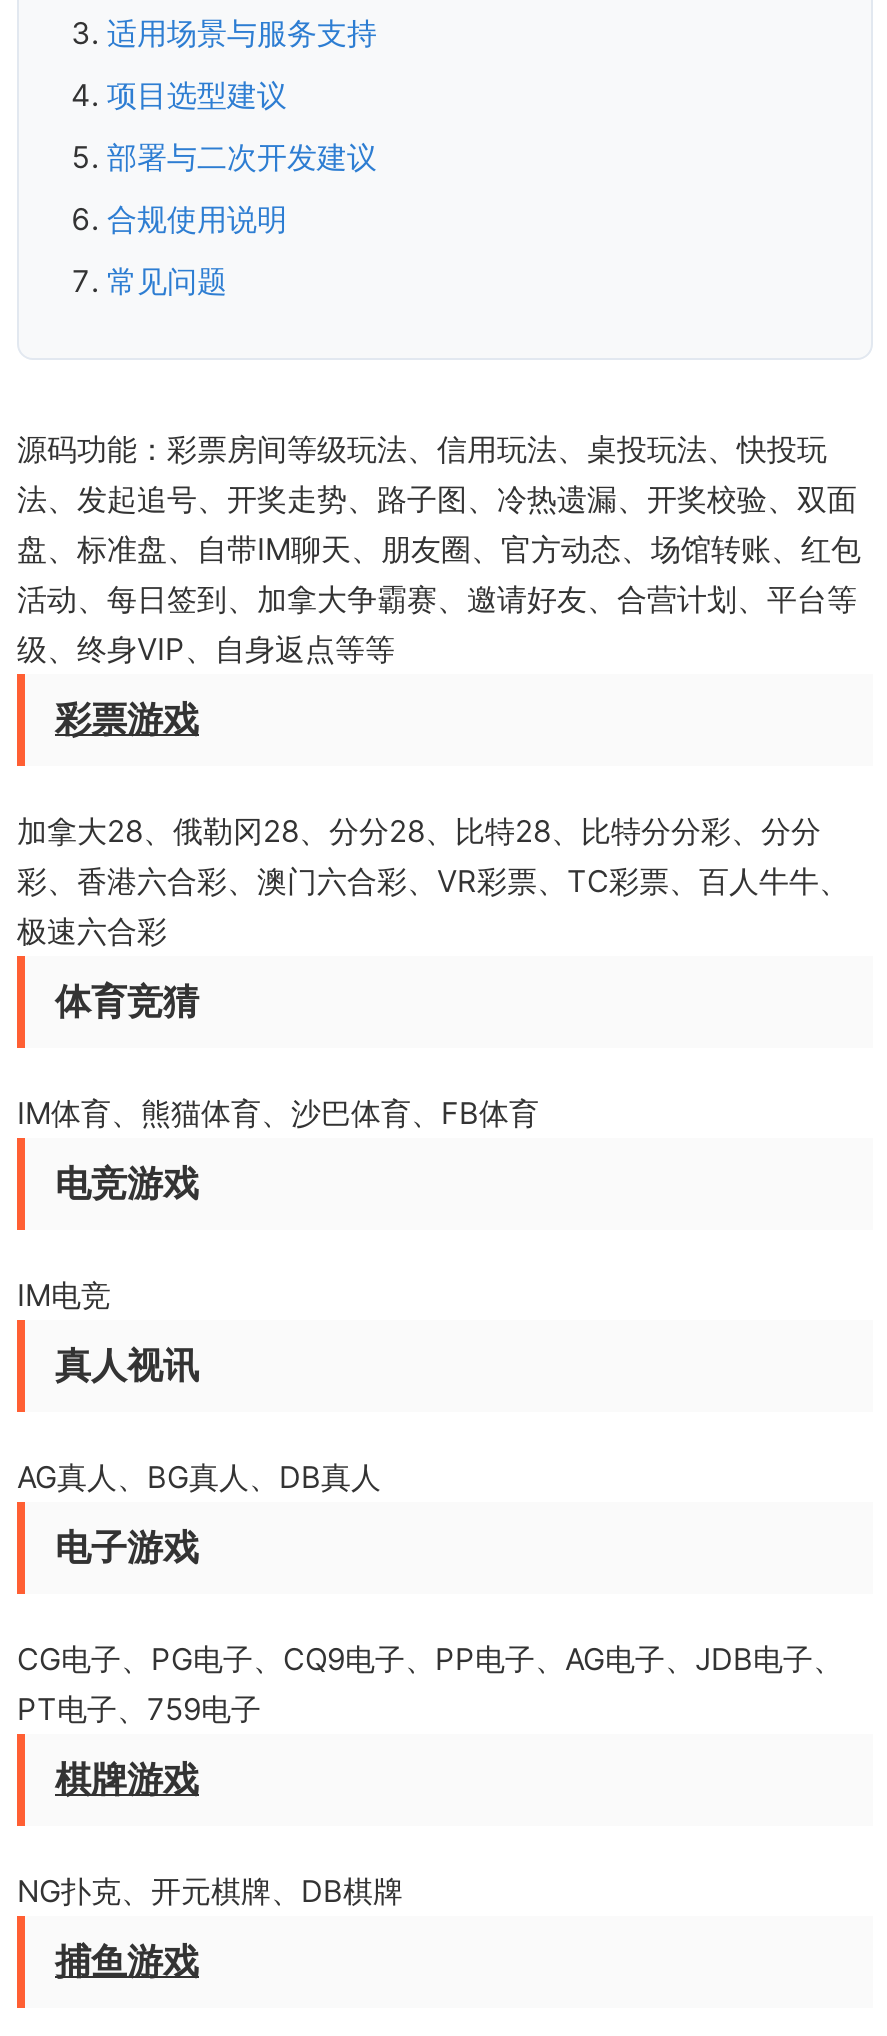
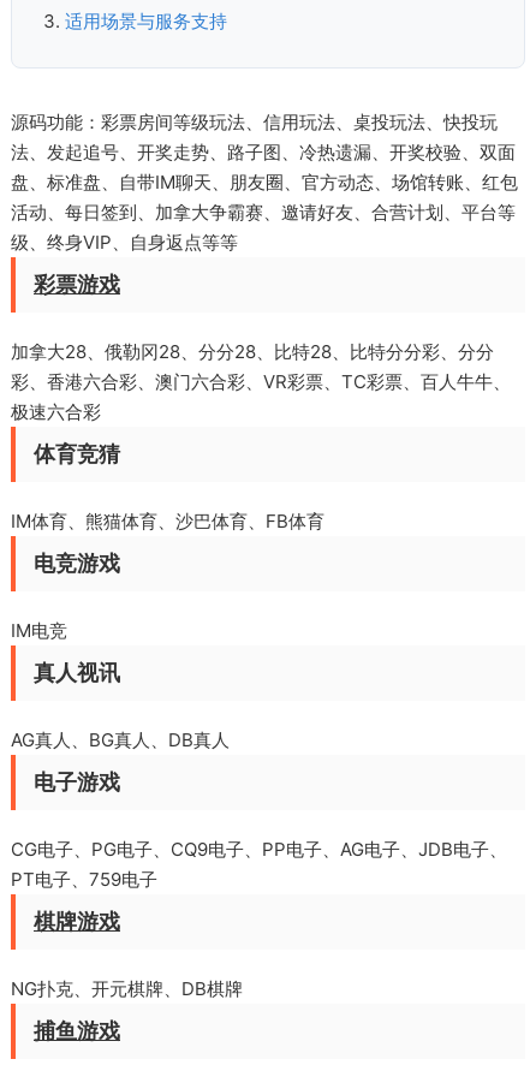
[107,76,377,300] 项目选型建议 | 部署与二次开发建议 | 合规使用说明 | 常见问题 -> none

